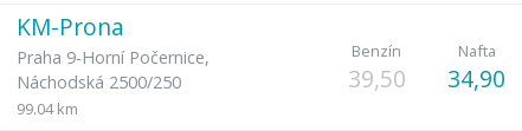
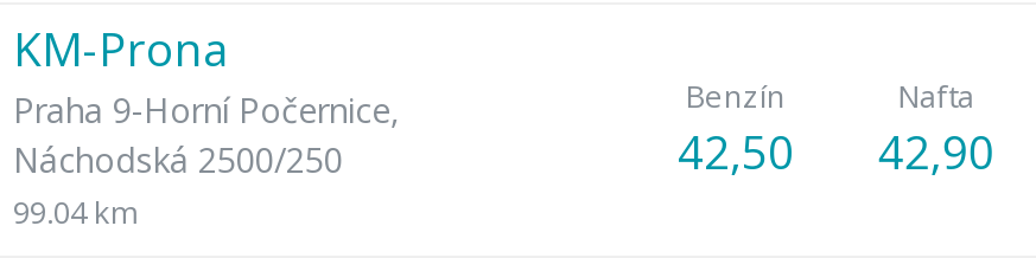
[348,62,406,94] 39,50 -> [678,120,794,184] 42,50
[448,62,506,94] 34,90 -> [878,120,994,184] 42,90

